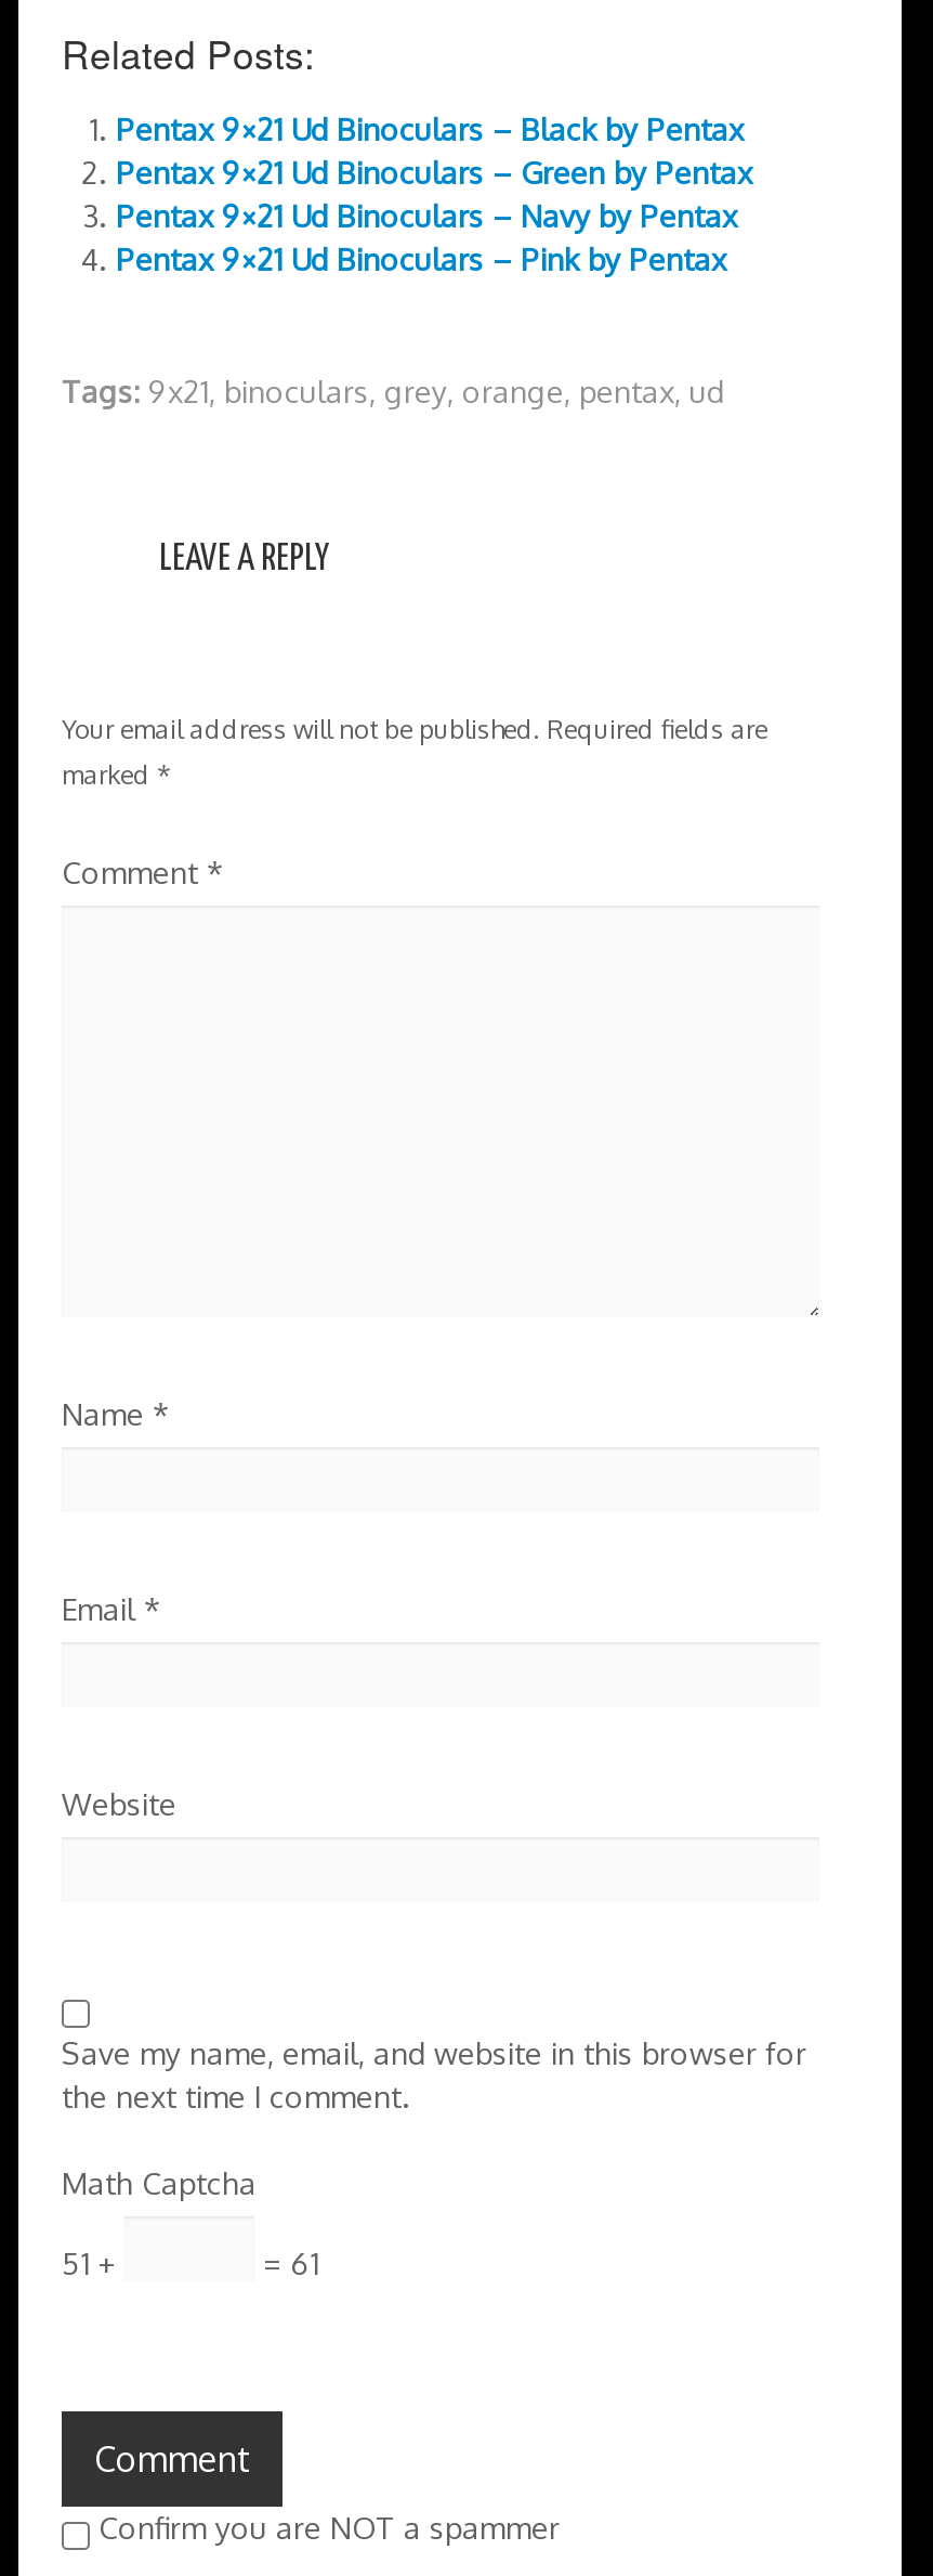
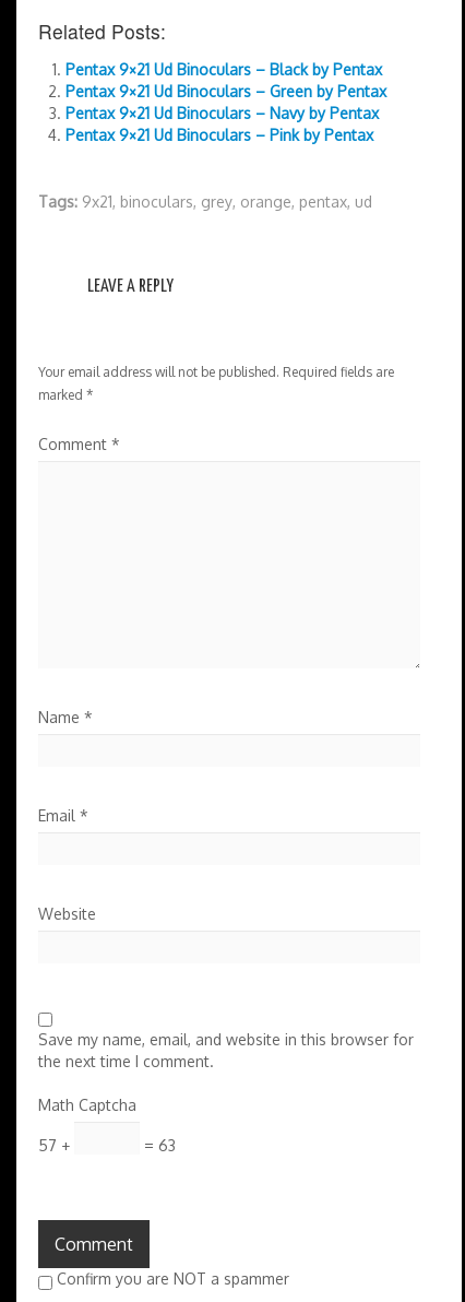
[62,2243,124,2280] 51 + -> [38,1135,74,1154] 57 +
[254,2243,319,2280] = 61 -> [140,1135,176,1154] = 63

